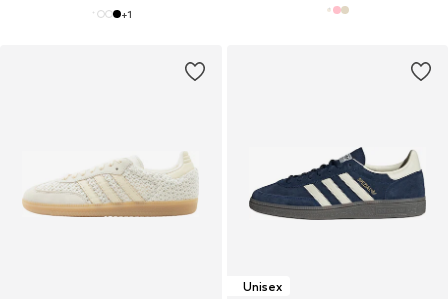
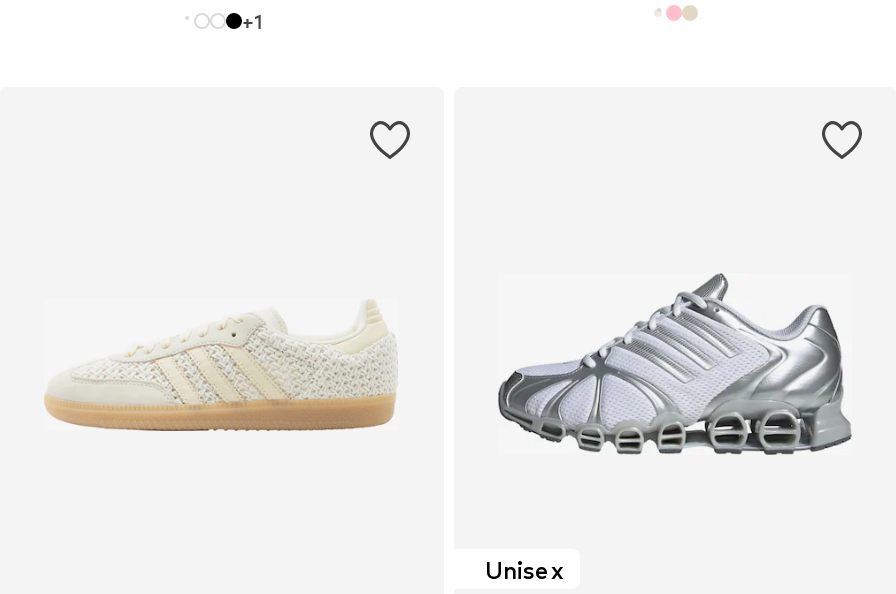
[251,141,427,229] [image] -> [502,271,854,457] [image]

